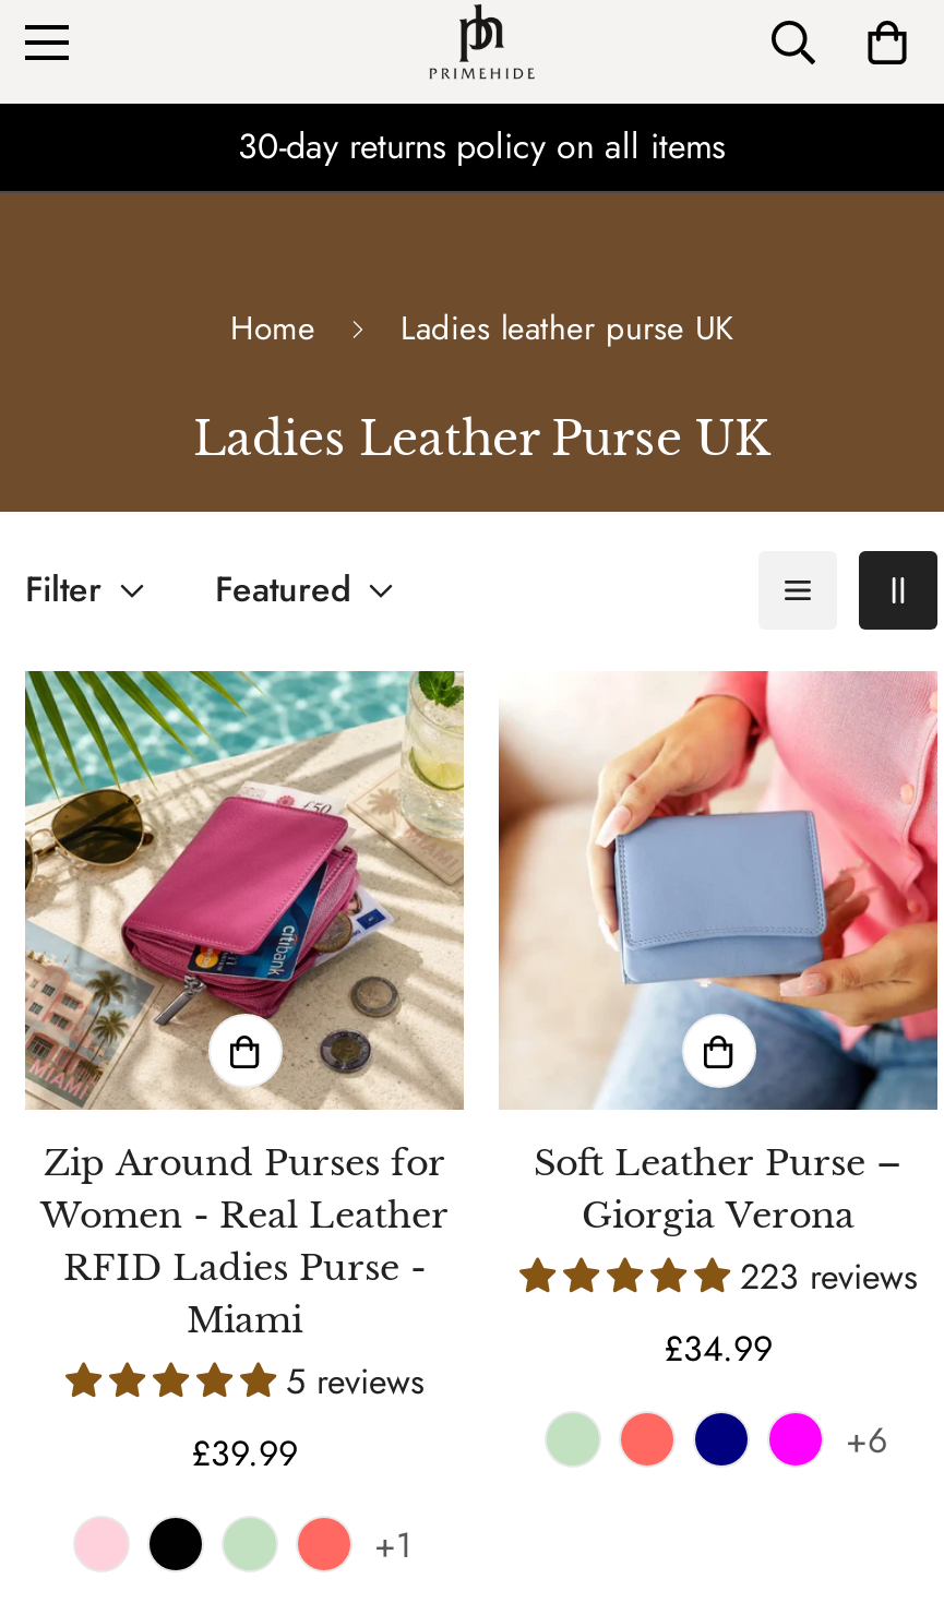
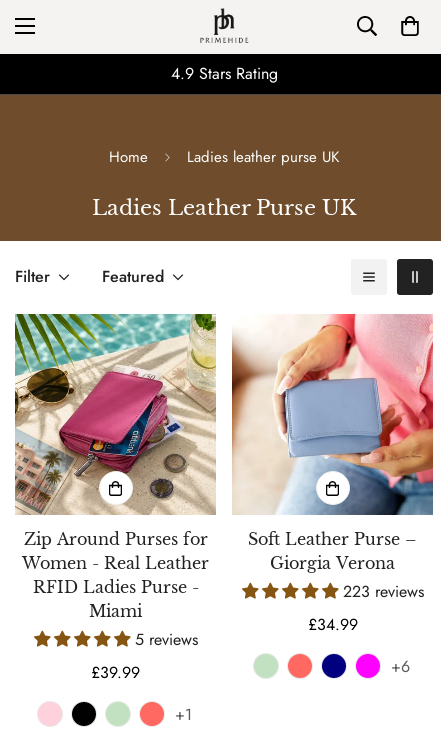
[238,122,725,172] 30-day returns policy on all items -> [170,62,277,85] 4.9 Stars Rating

